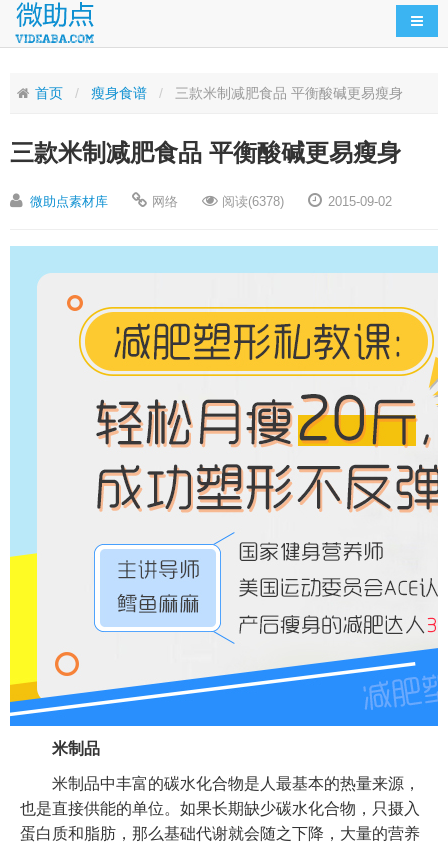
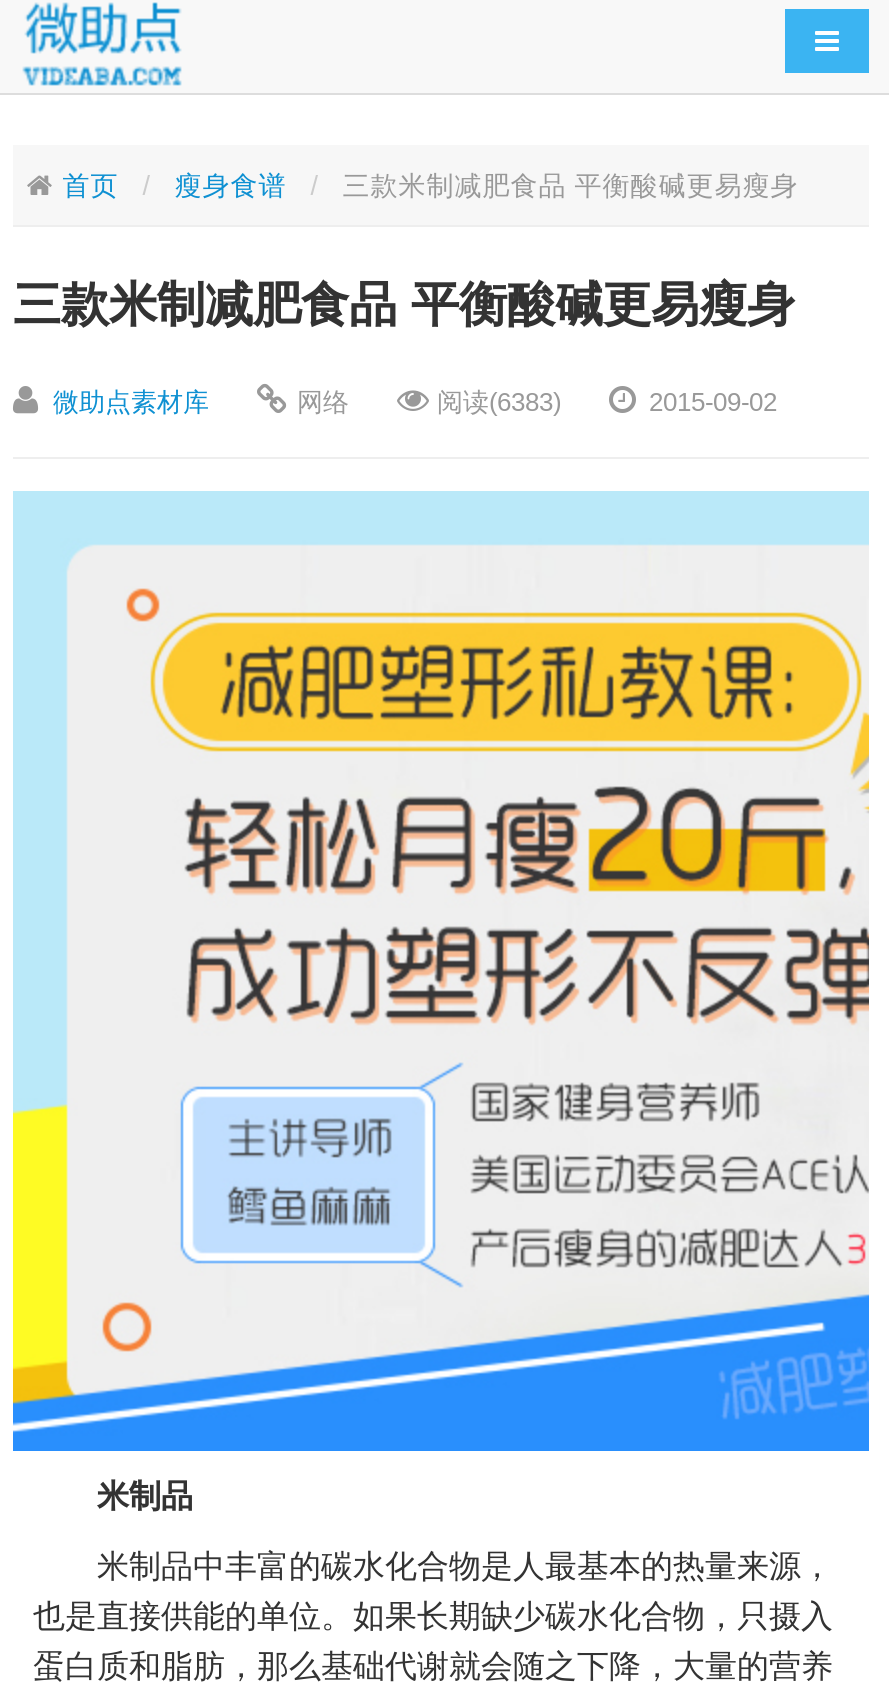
[218,194,284,209] 阅读(6378) -> [429,387,561,417] 阅读(6383)

